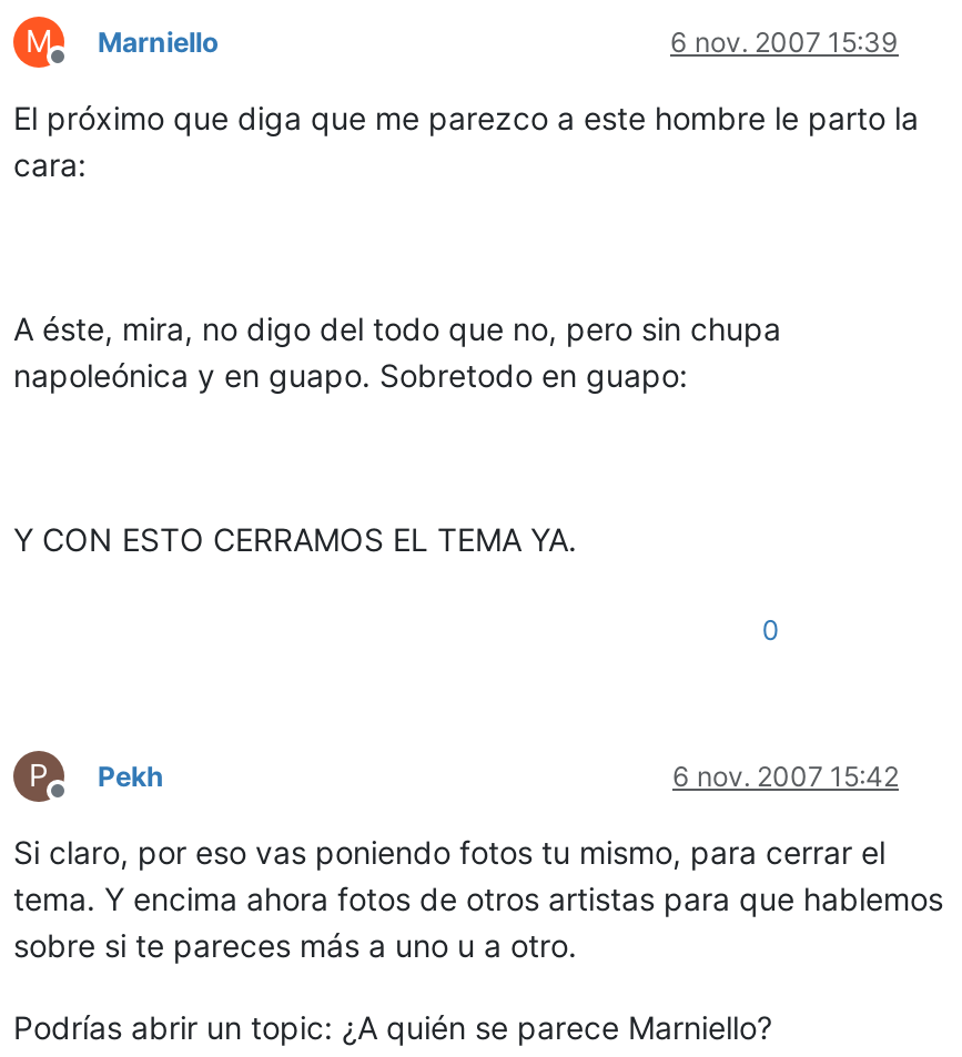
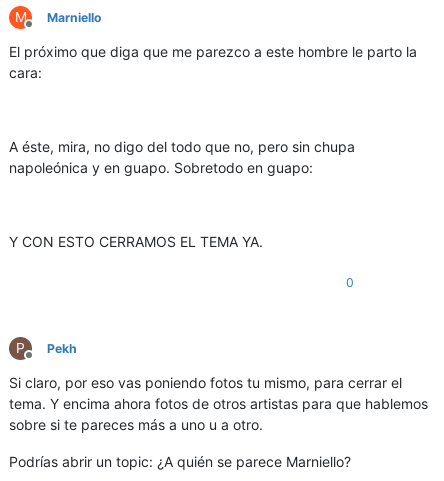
[670,25,899,58] 6 nov. 2007 15:39 -> none
[672,759,899,792] 6 nov. 2007 15:42 -> none

